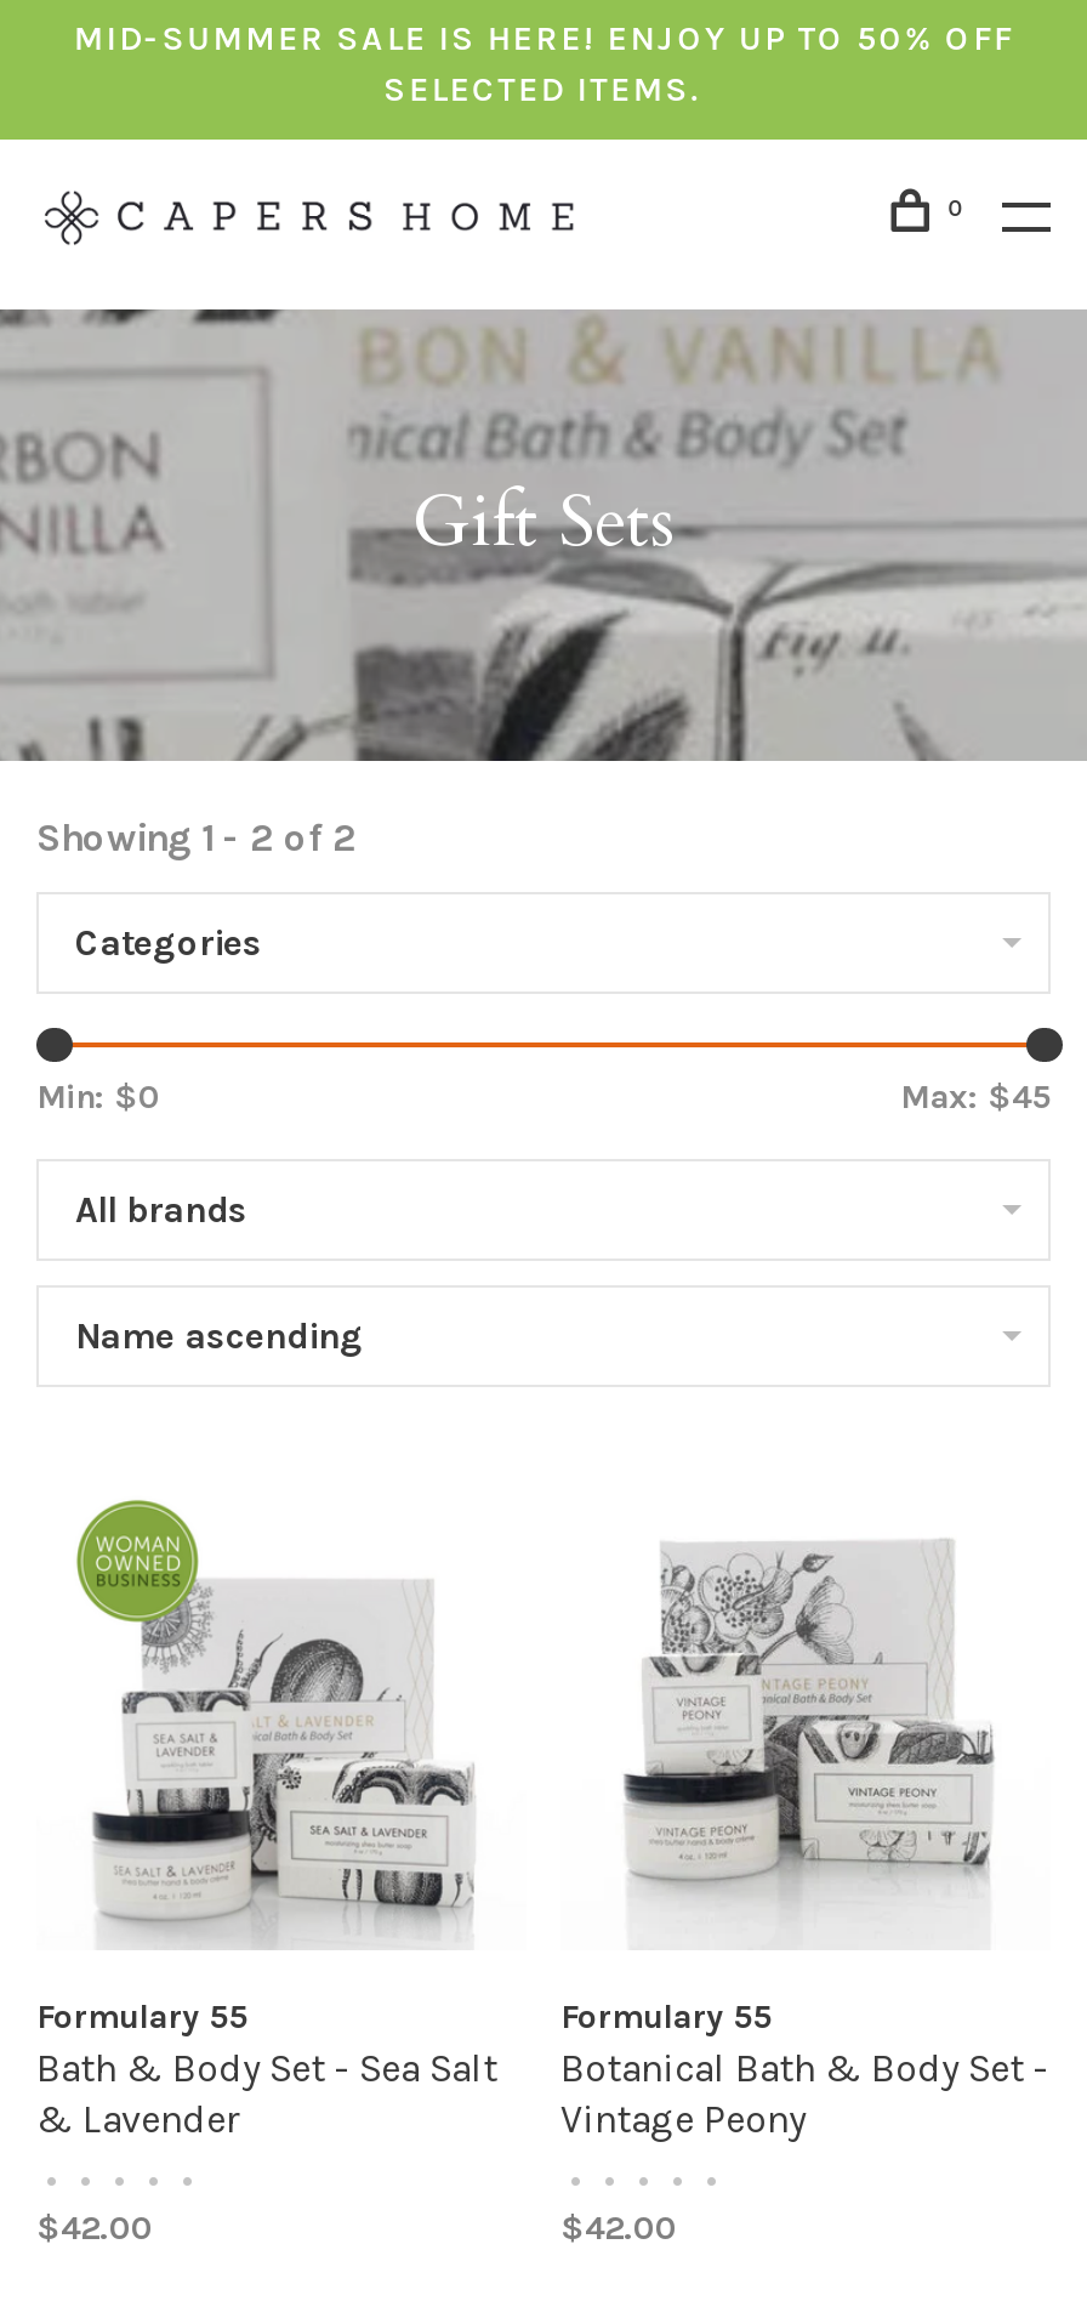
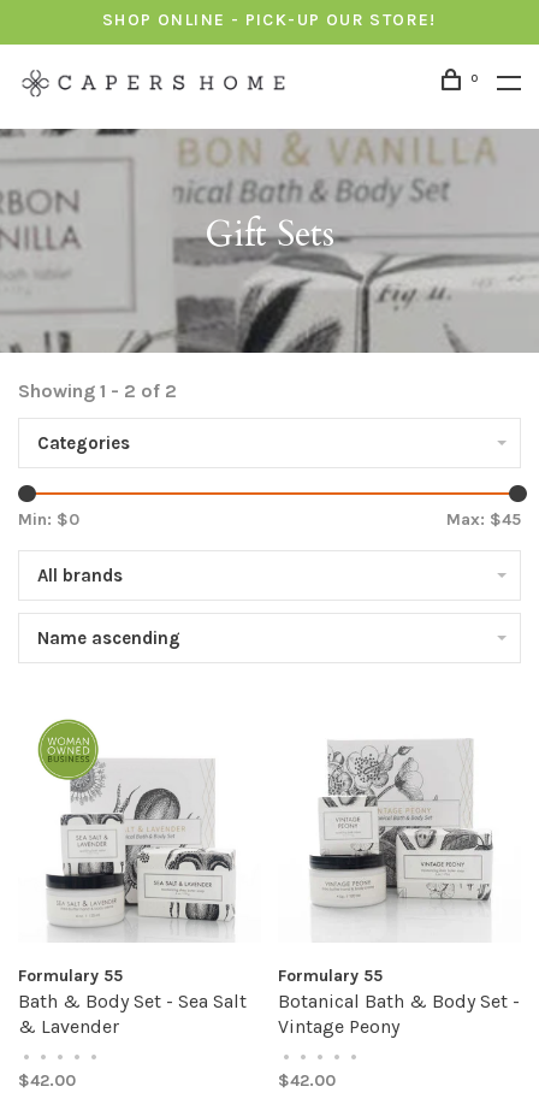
[73,18,1014,110] MID-SUMMER SALE IS HERE! ENJOY UP TO 50% OFF | SELECTED ITEMS. -> [102,10,437,30] SHOP ONLINE - PICK-UP OUR STORE!

